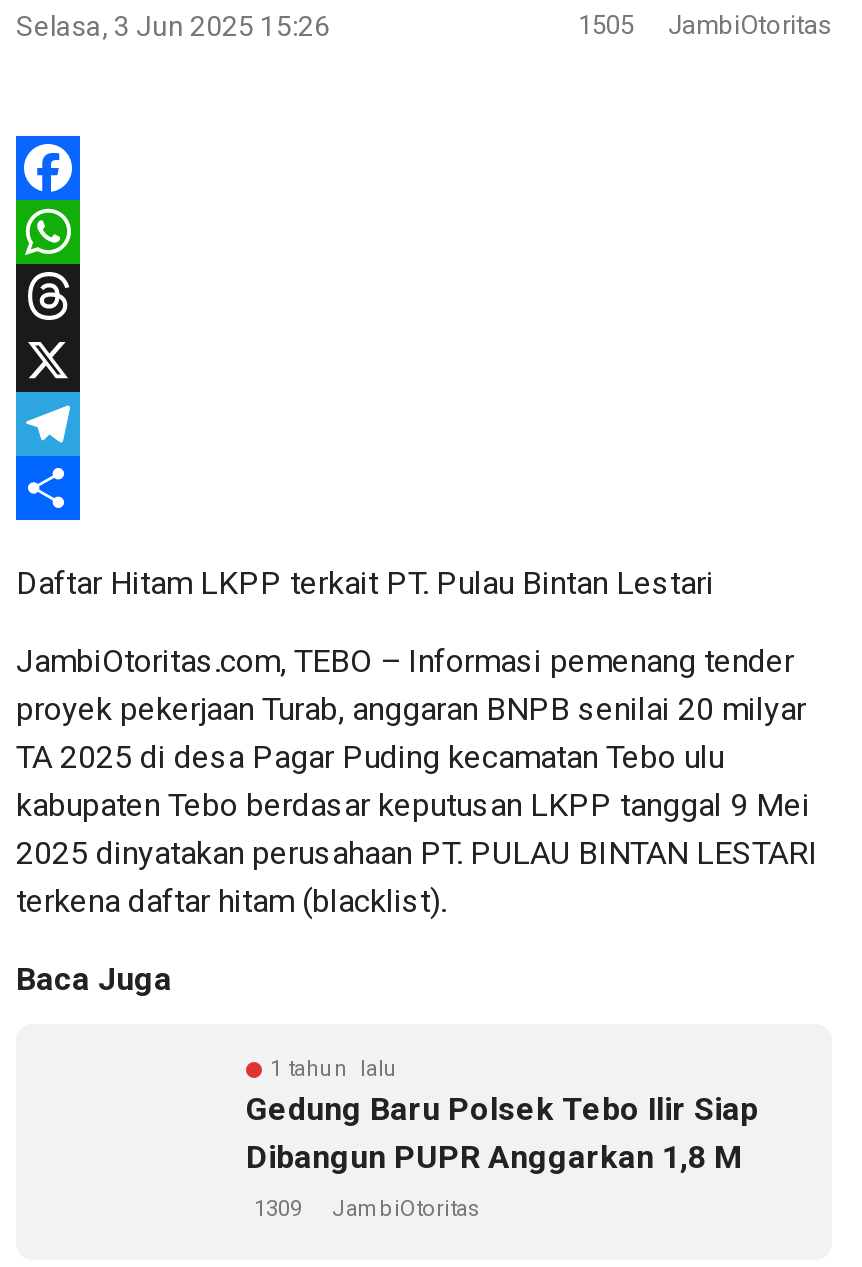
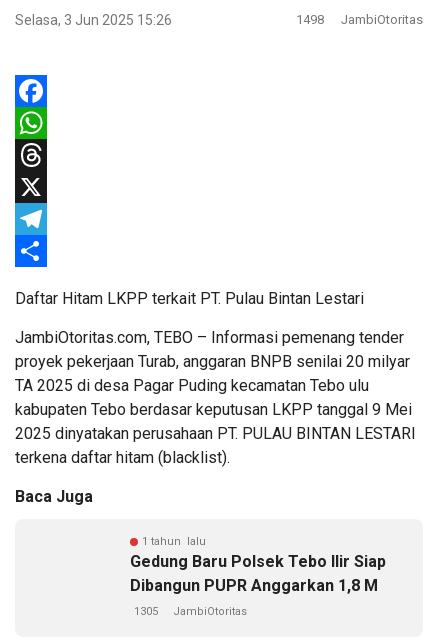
[578,10,832,40] 1505 JambiOtoritas -> [296,12,423,27] 1498 JambiOtoritas
[254,1196,480,1222] 1309 JambiOtoritas -> [134,605,247,618] 1305 JambiOtoritas

